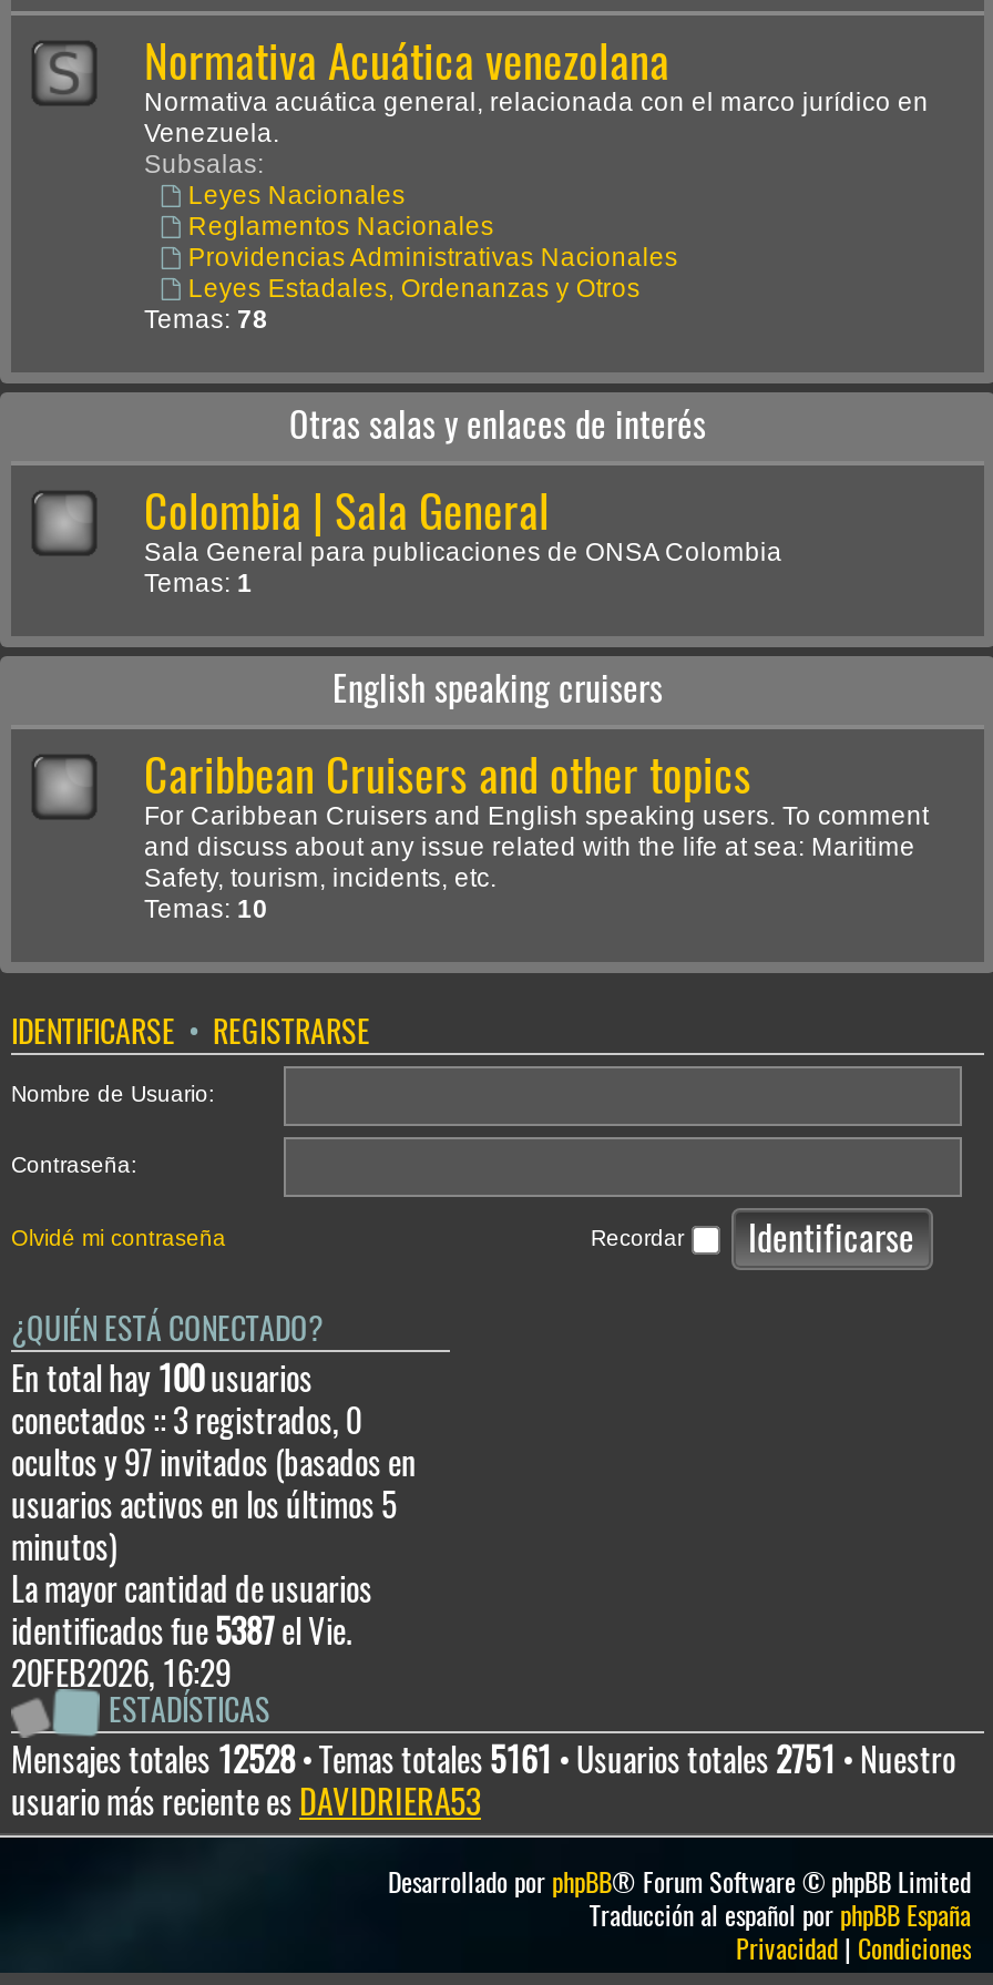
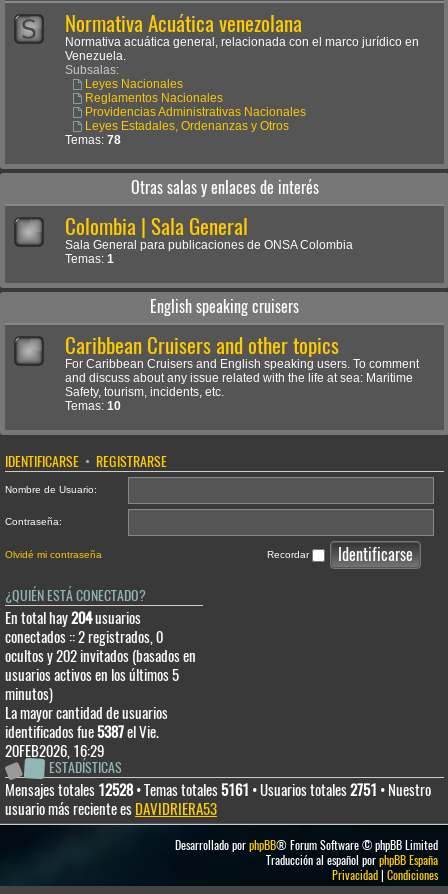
[11,1357,313,1401] En total hay 100usuarios -> [5,608,141,628] En total hay 204usuarios
[11,1399,361,1443] conectados :: 3 registrados, 0 -> [5,627,163,647] conectados :: 2 registrados, 0
[11,1441,417,1486] ocultos y 97 invitados (basados en -> [5,646,196,666] ocultos y 202 invitados (basados en

